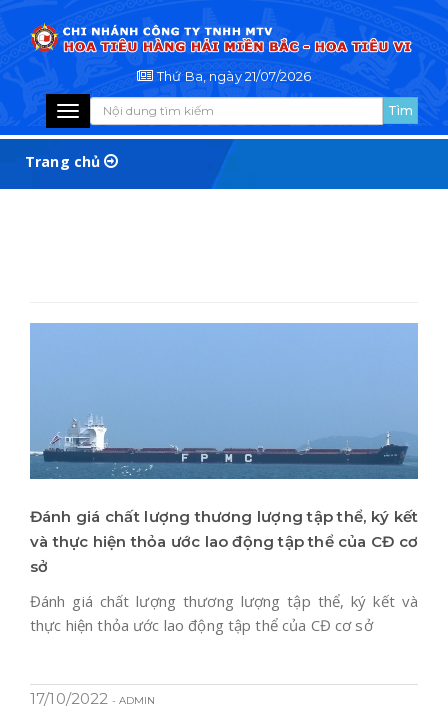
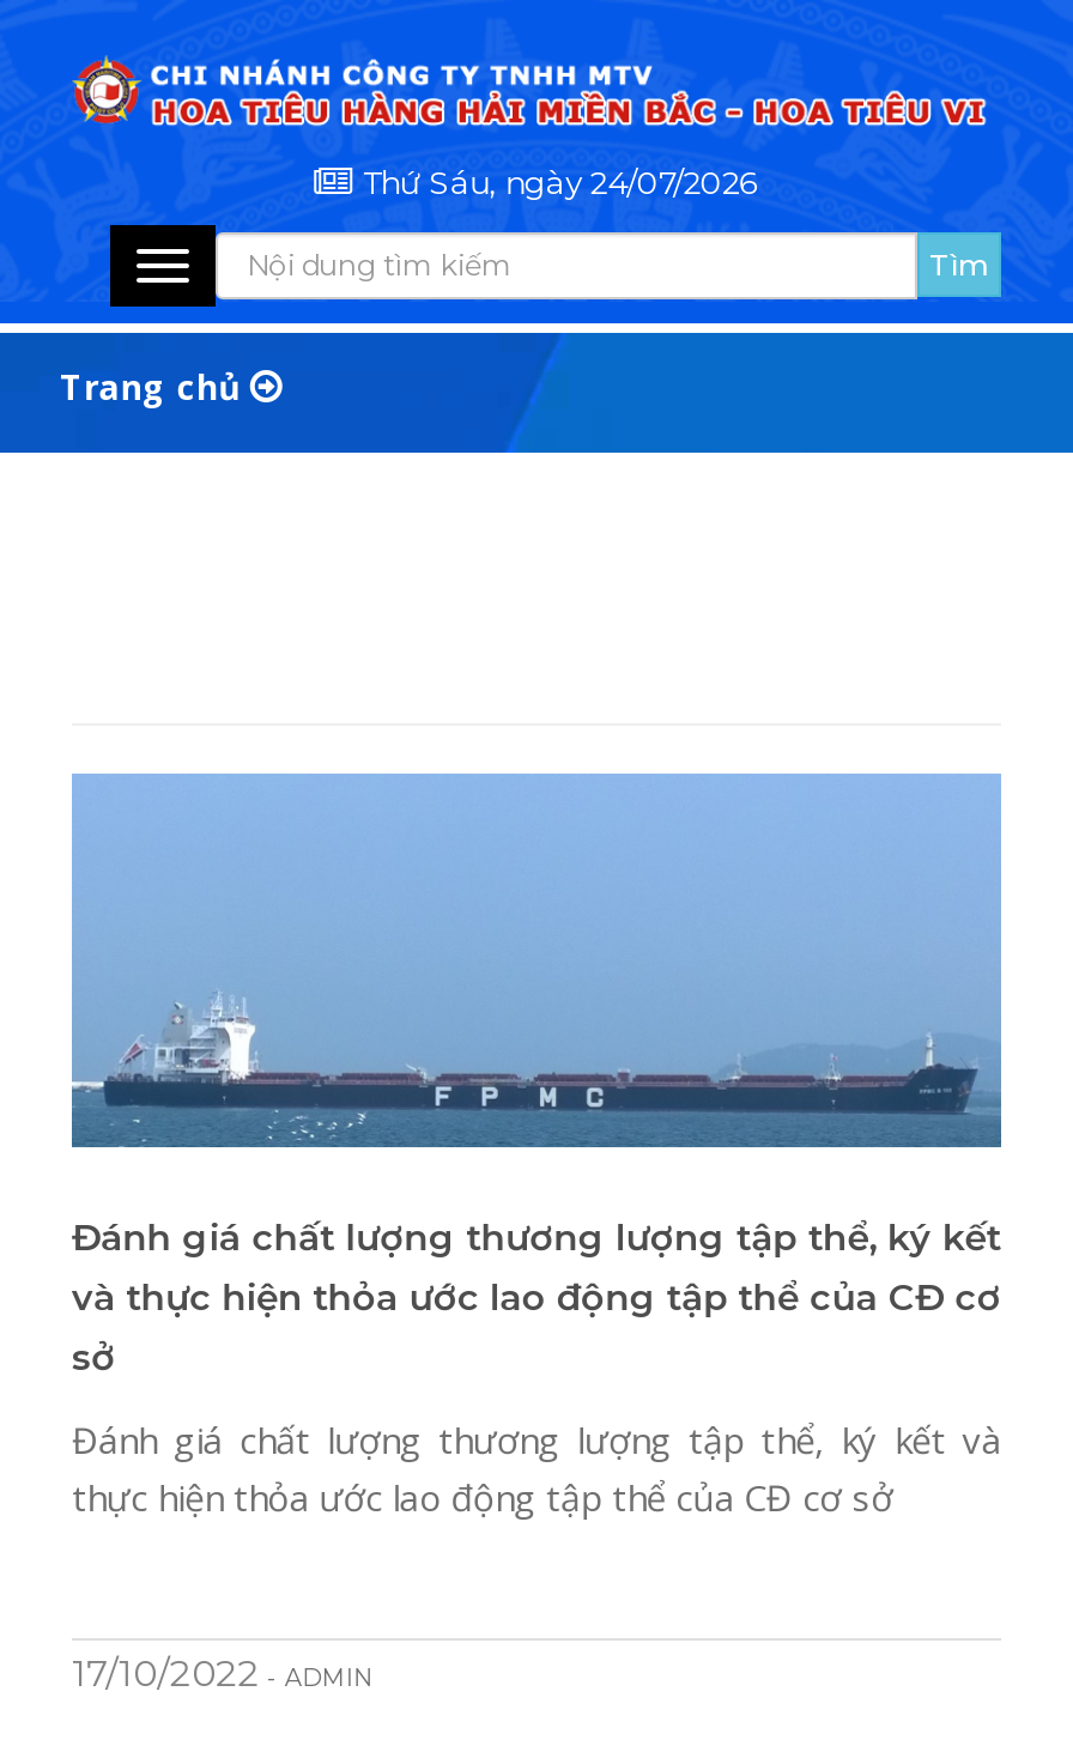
[157,68,311,84] Thứ Ba, ngày 21/07/2026 -> [363,163,759,201] Thứ Sáu, ngày 24/07/2026

